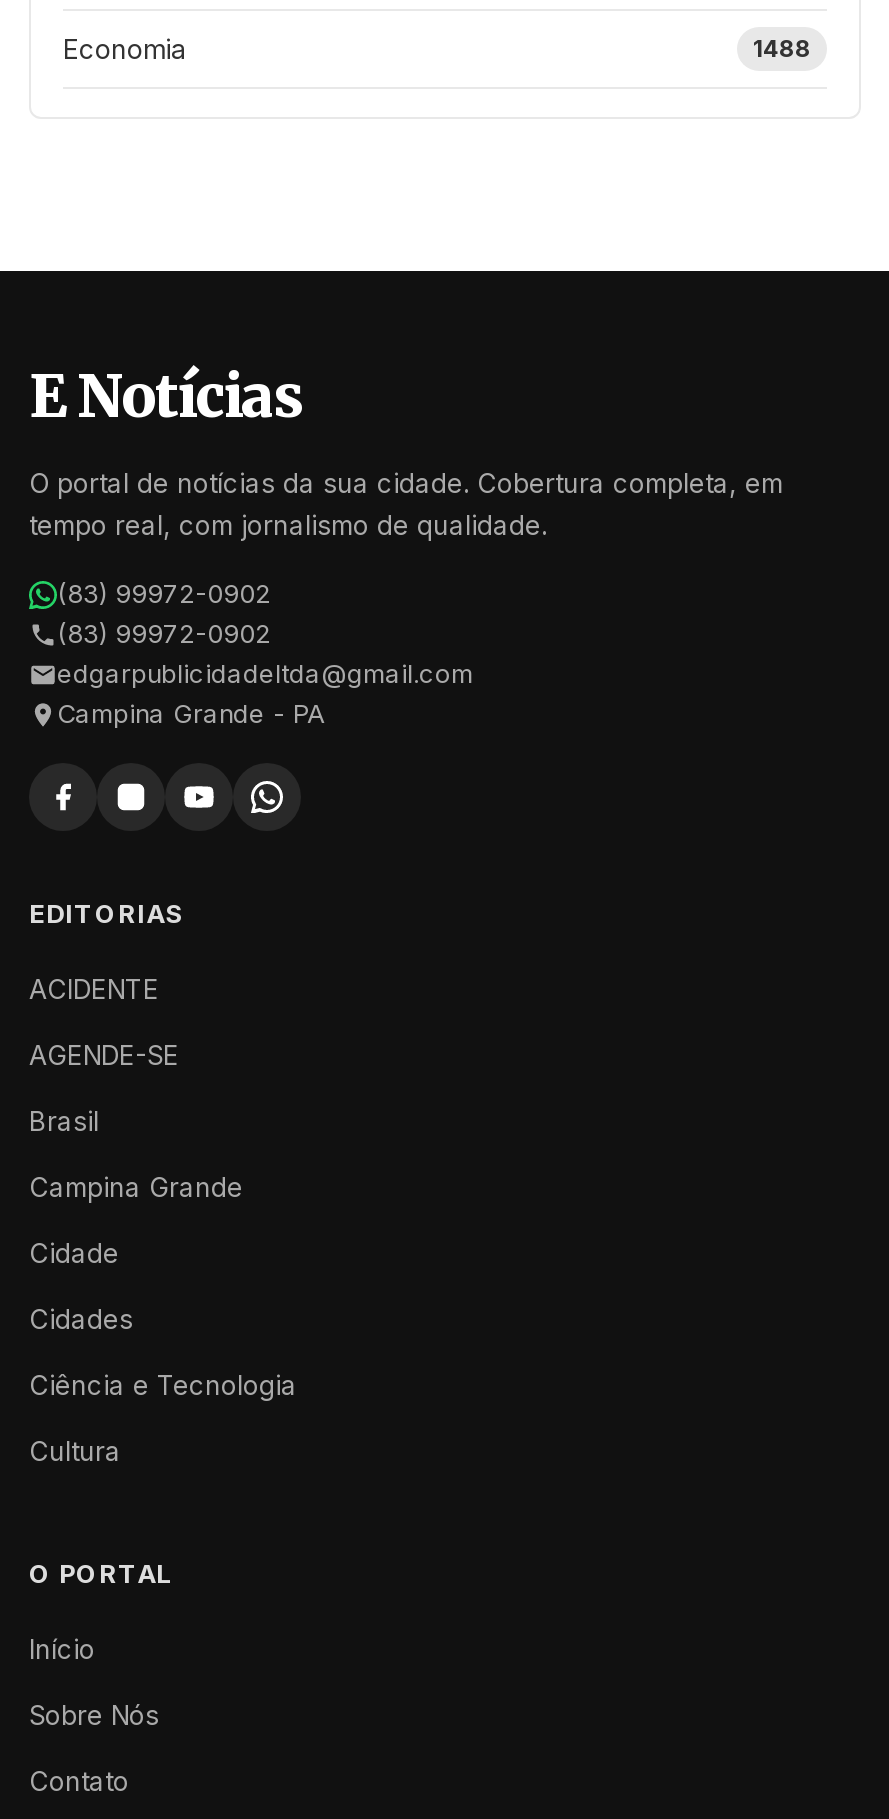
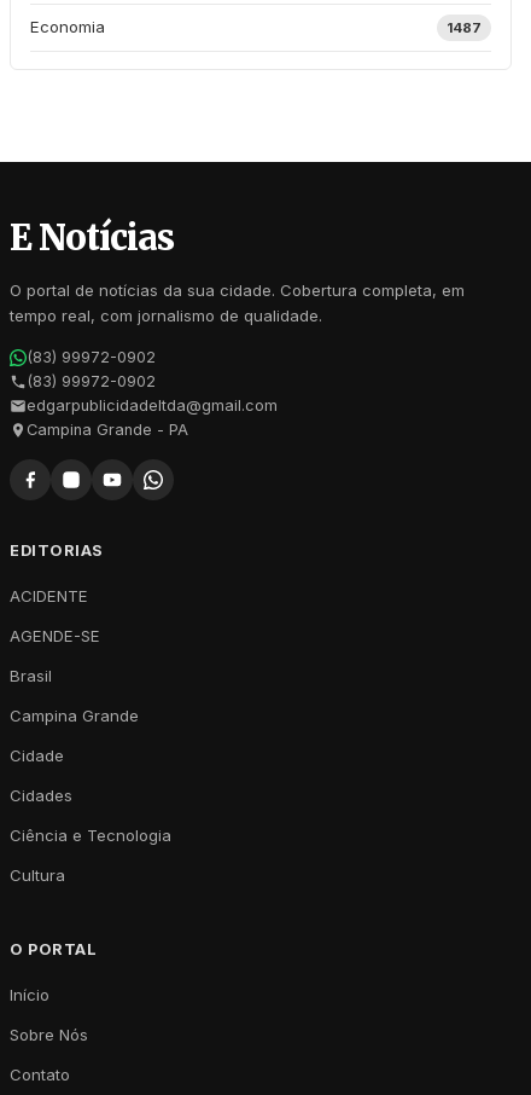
[753,35,811,63] 1488 -> [447,19,482,36] 1487

